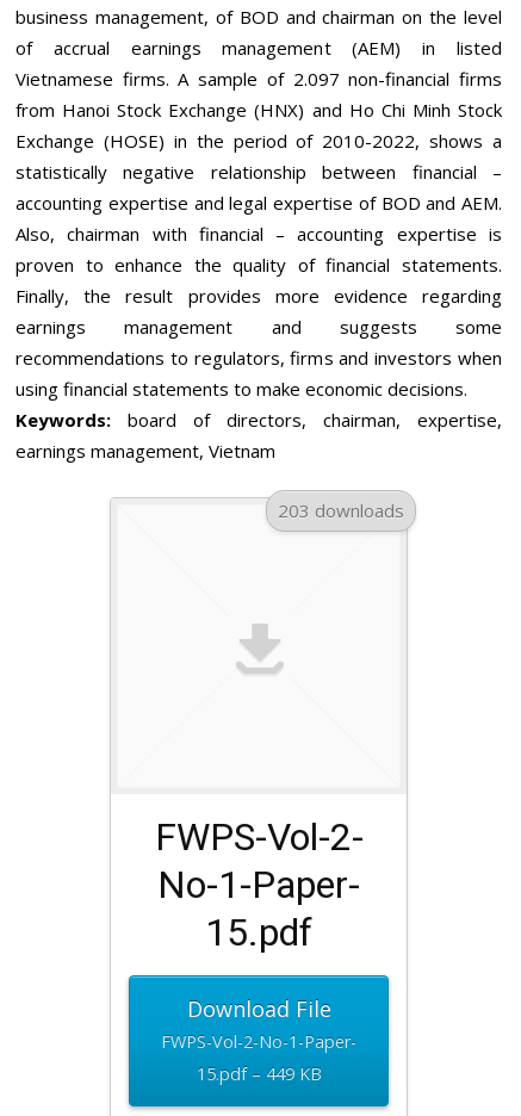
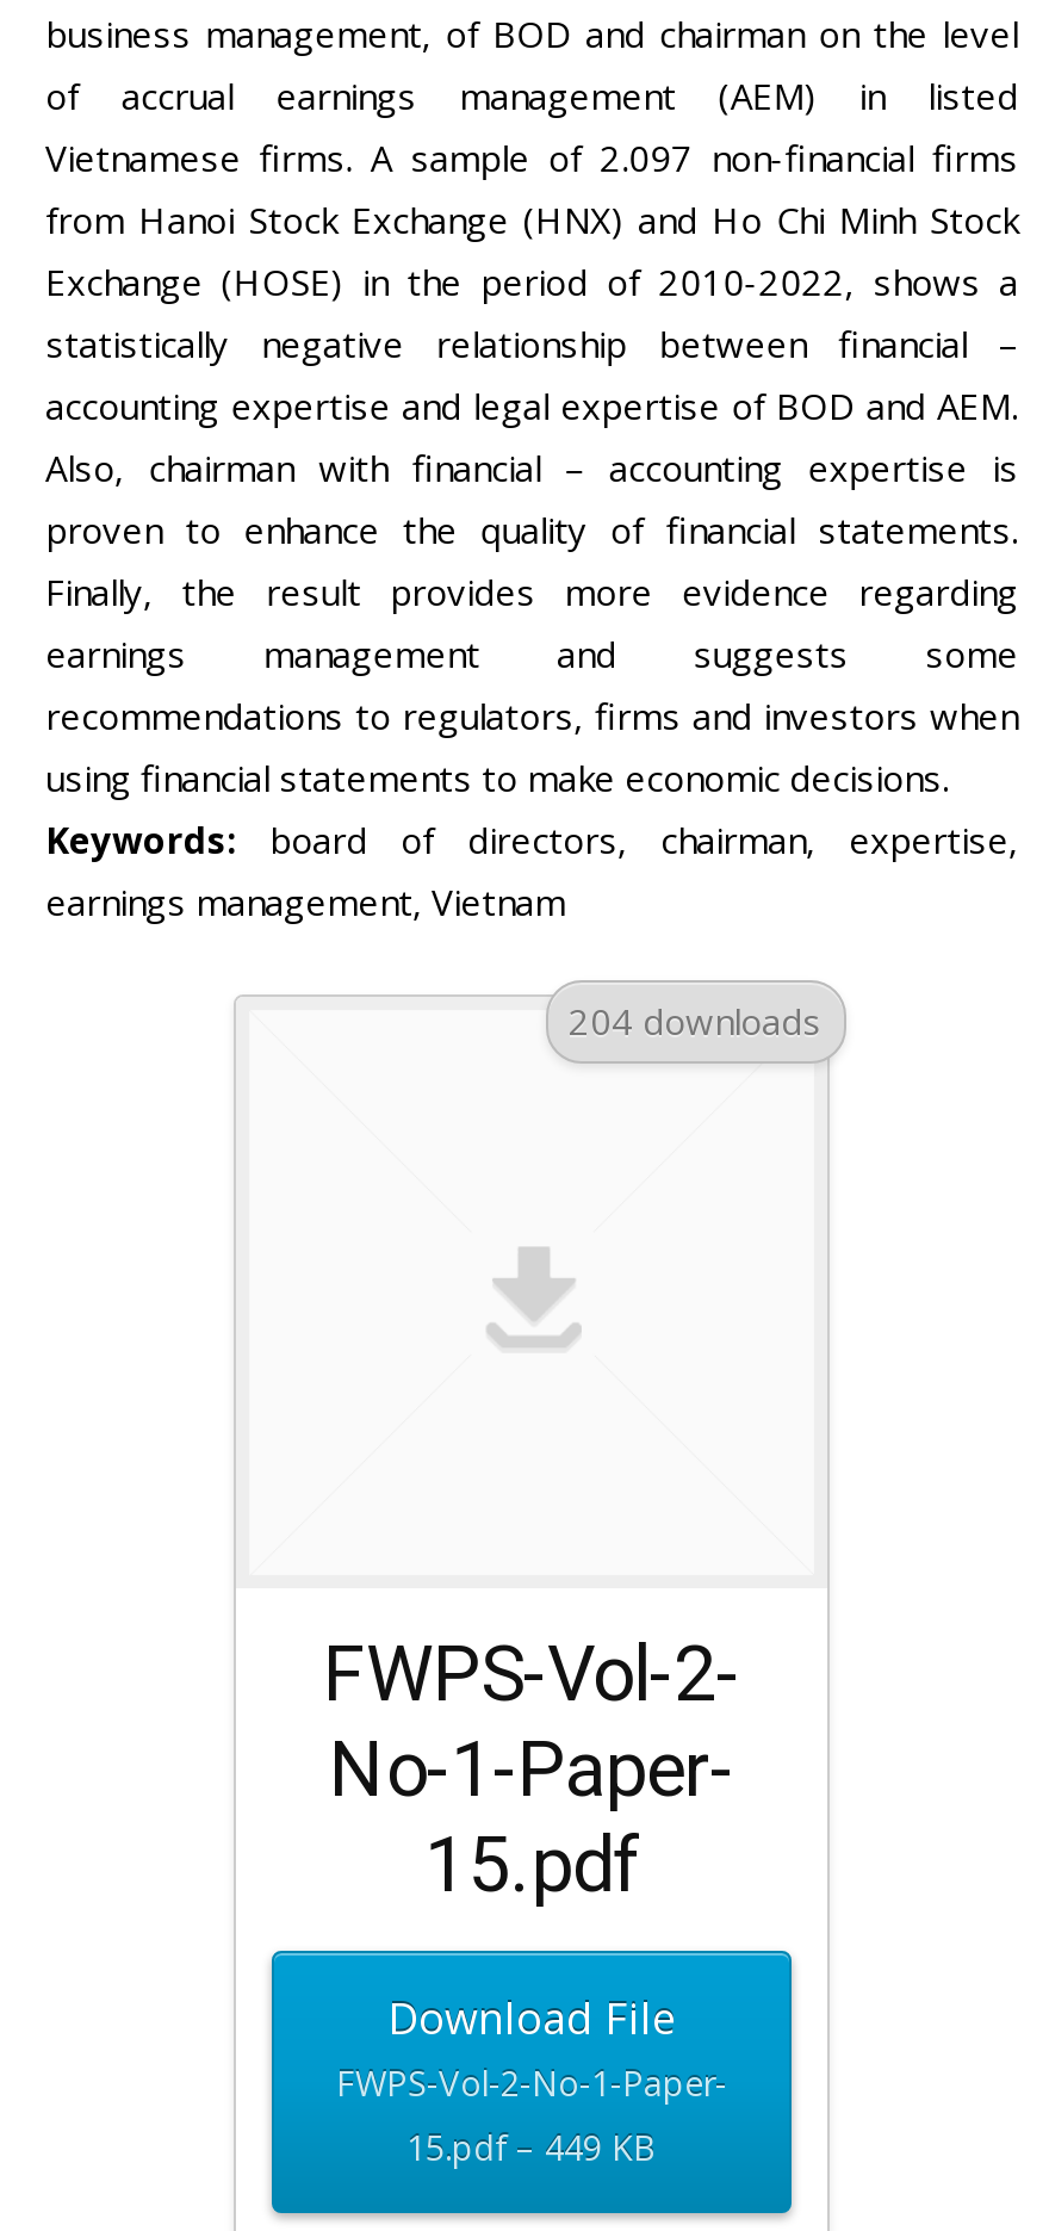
[277,498,404,522] 203 downloads -> [569,996,821,1043] 204 downloads

